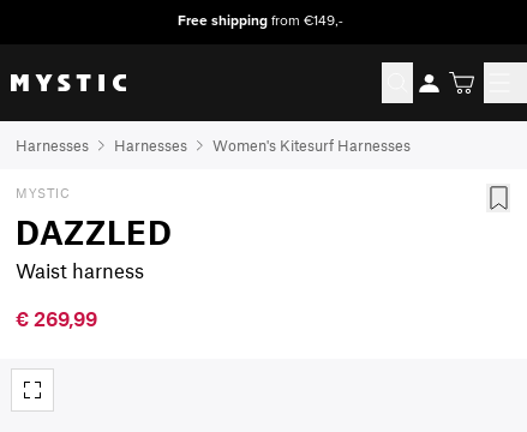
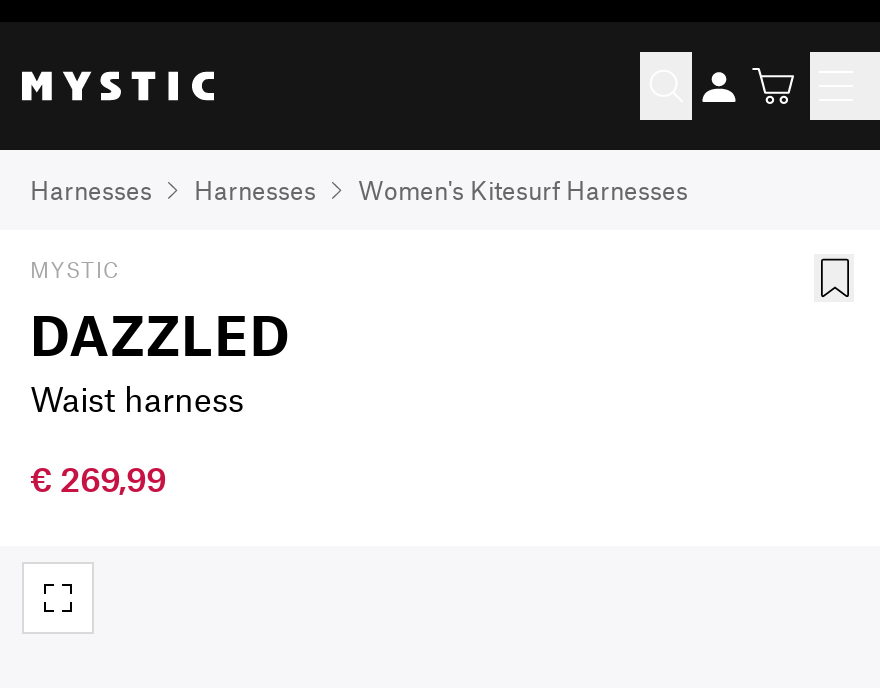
[178,11,343,29] Free shipping from €149,- -> none

